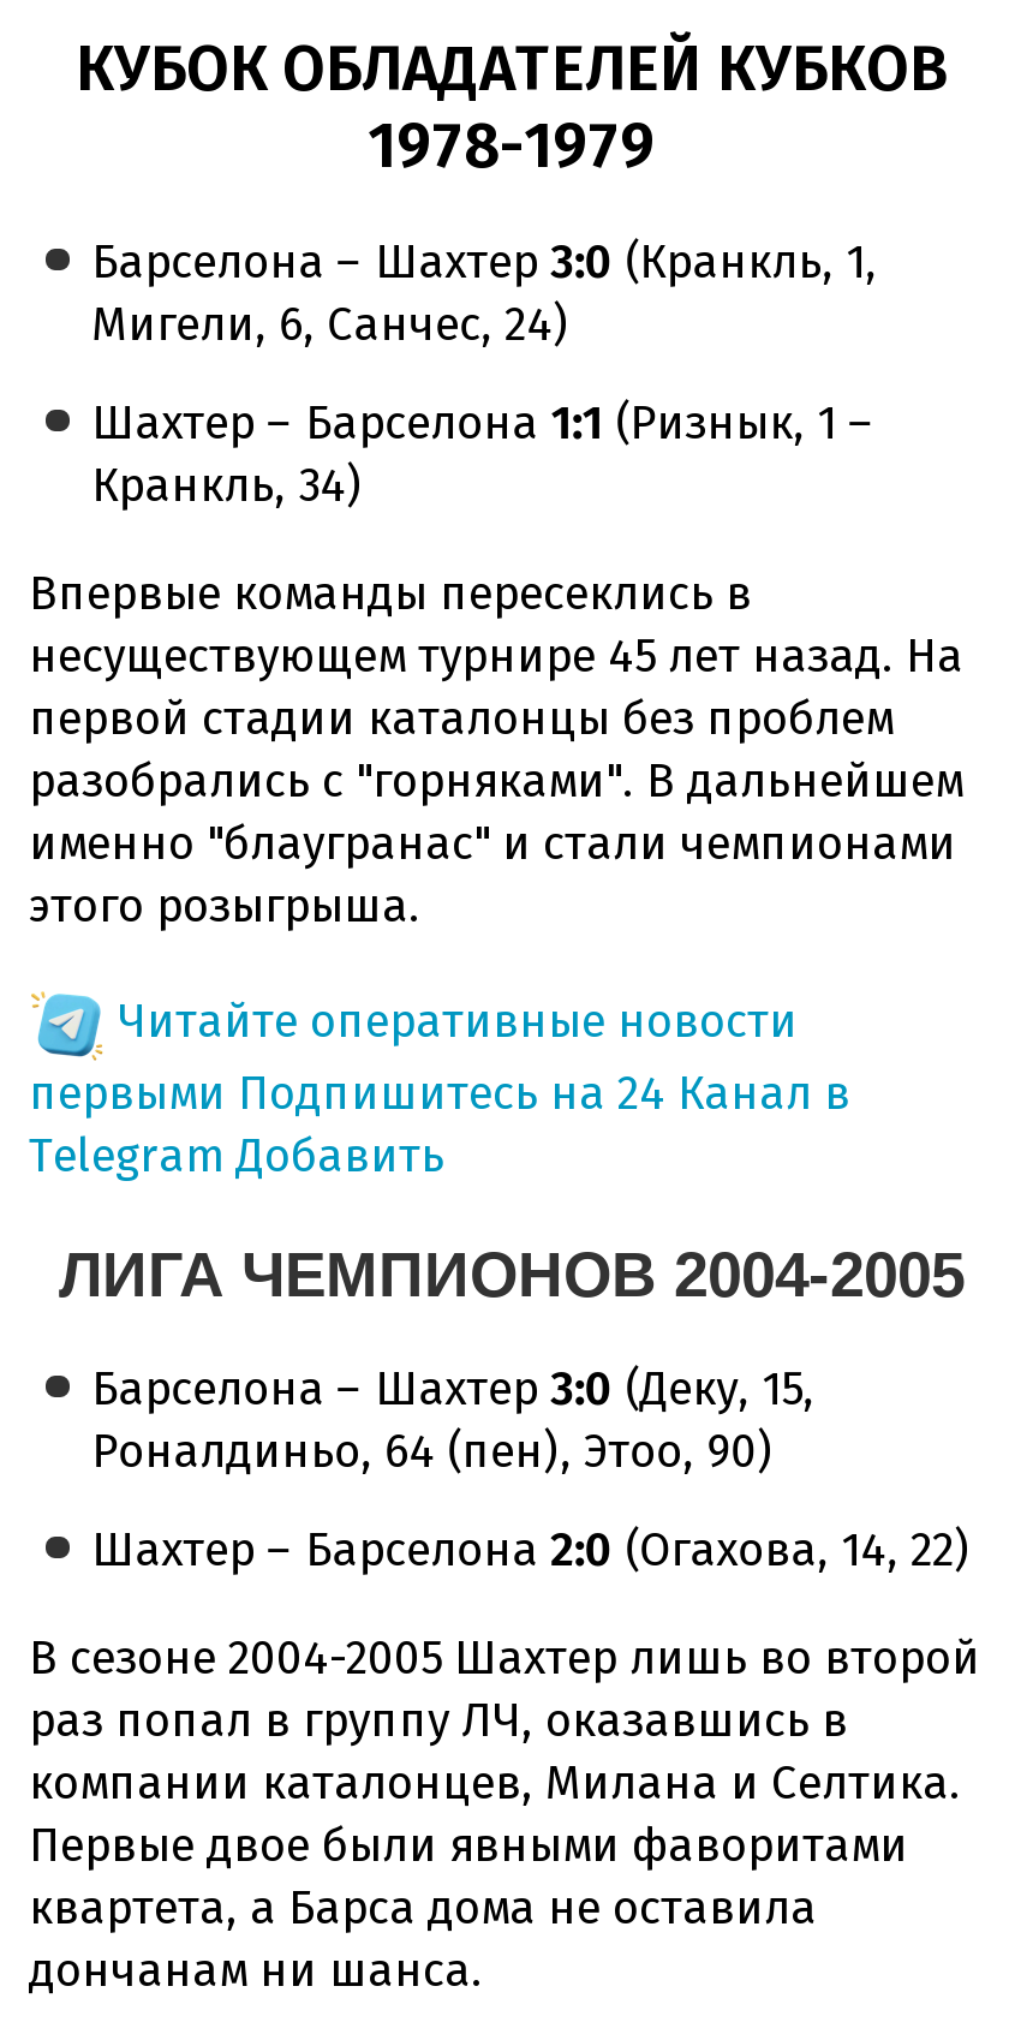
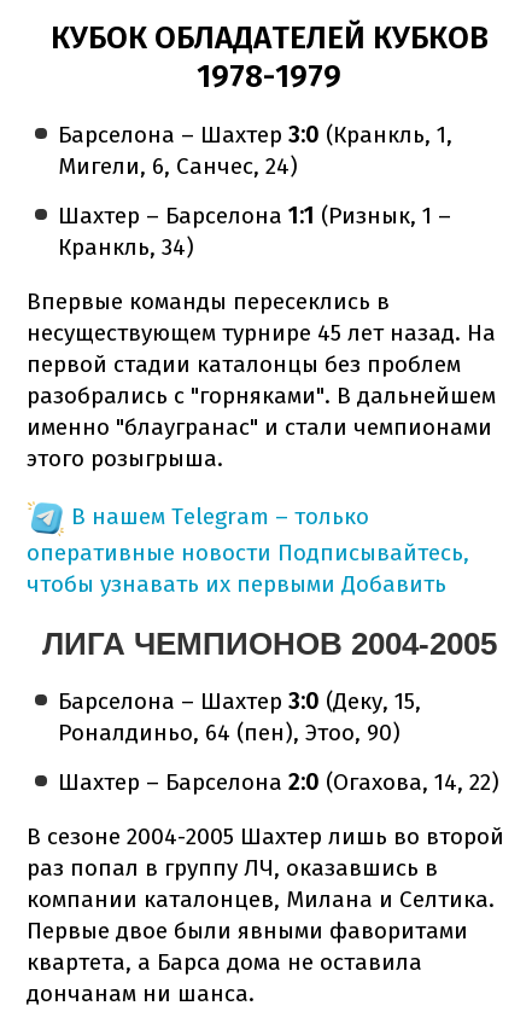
[29,993,850,1182] Читайте оперативные новости | первыми Подпишитесь на 24 Канал в | Telegram Добавить -> [27,502,469,597] В нашем Telegram – только | оперативные новости Подписывайтесь, | чтобы узнавать их первыми Добавить

